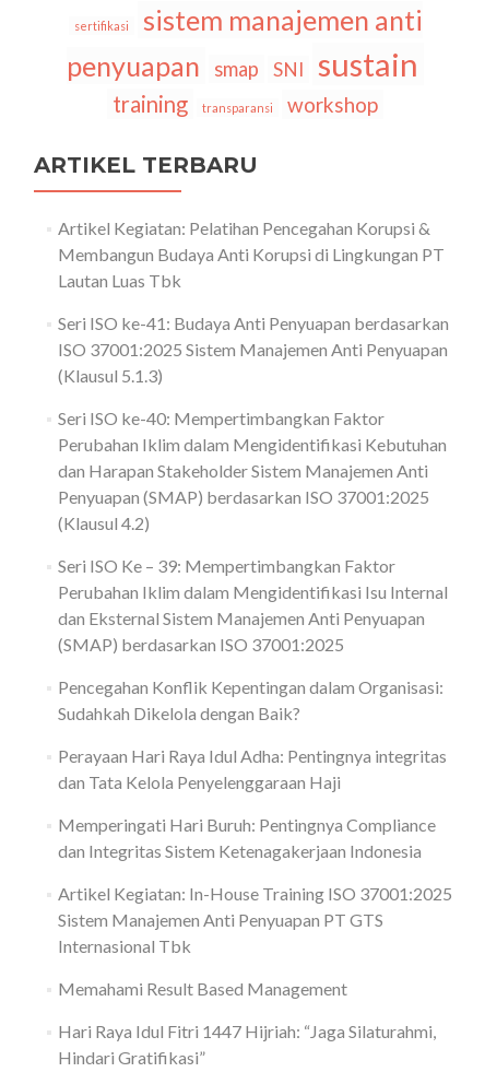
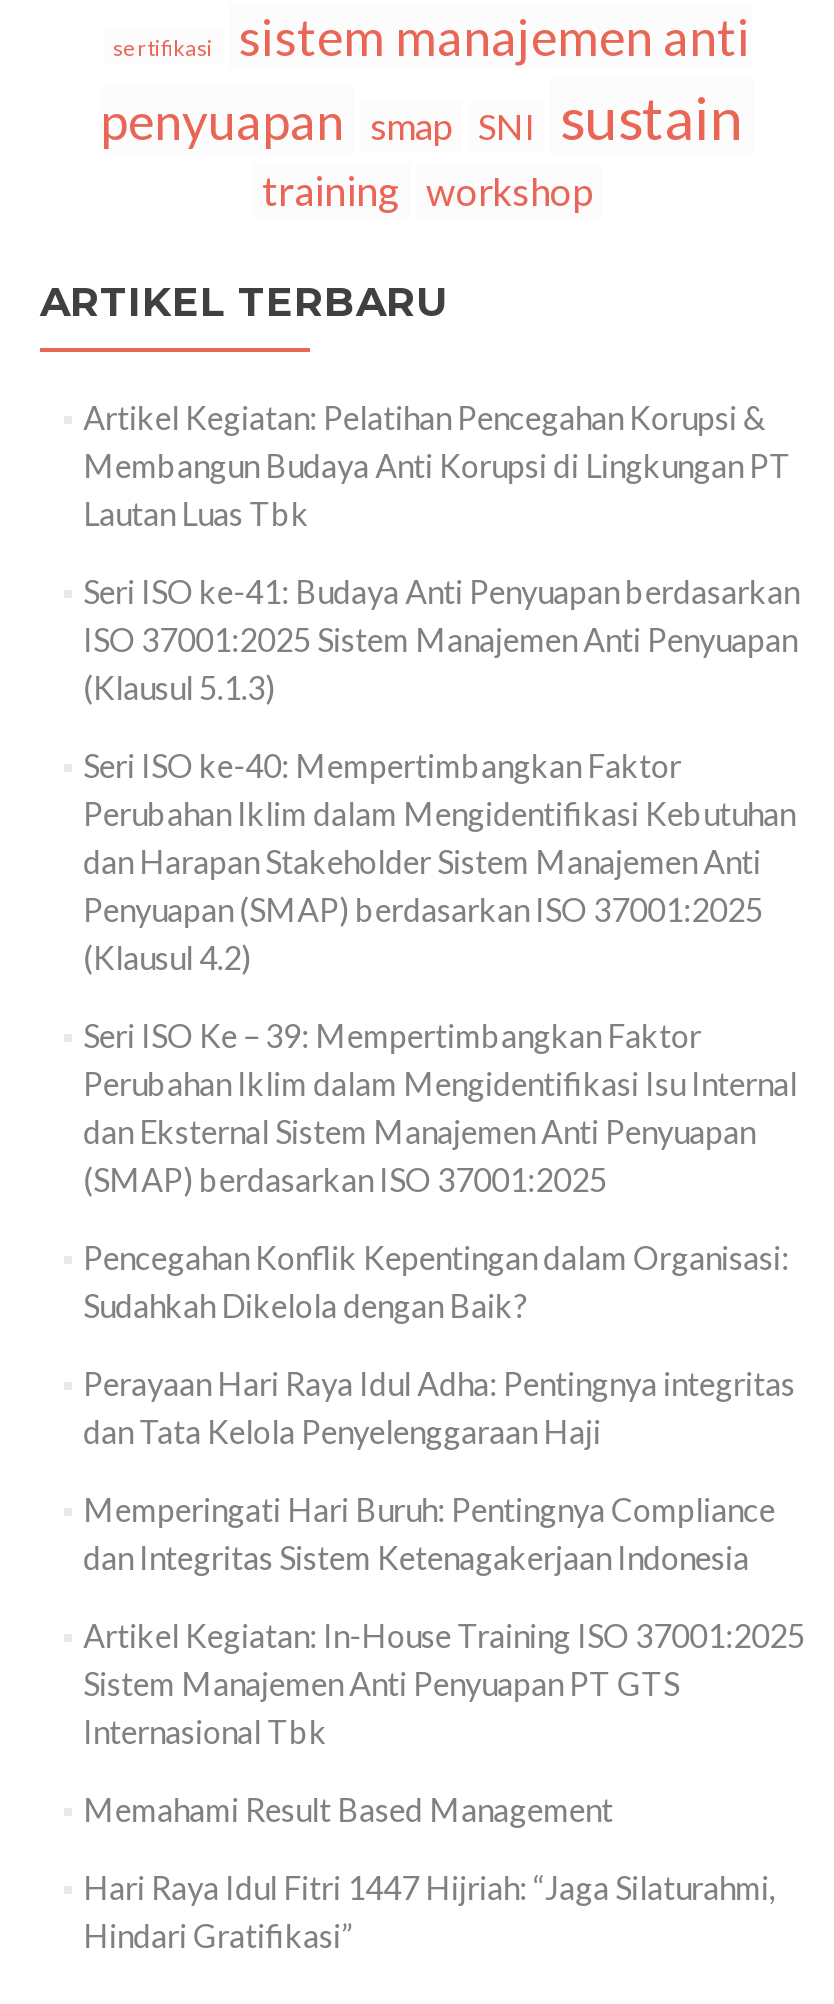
[113,91,378,117] training | transparansi | workshop -> [262,166,592,214] training workshop

